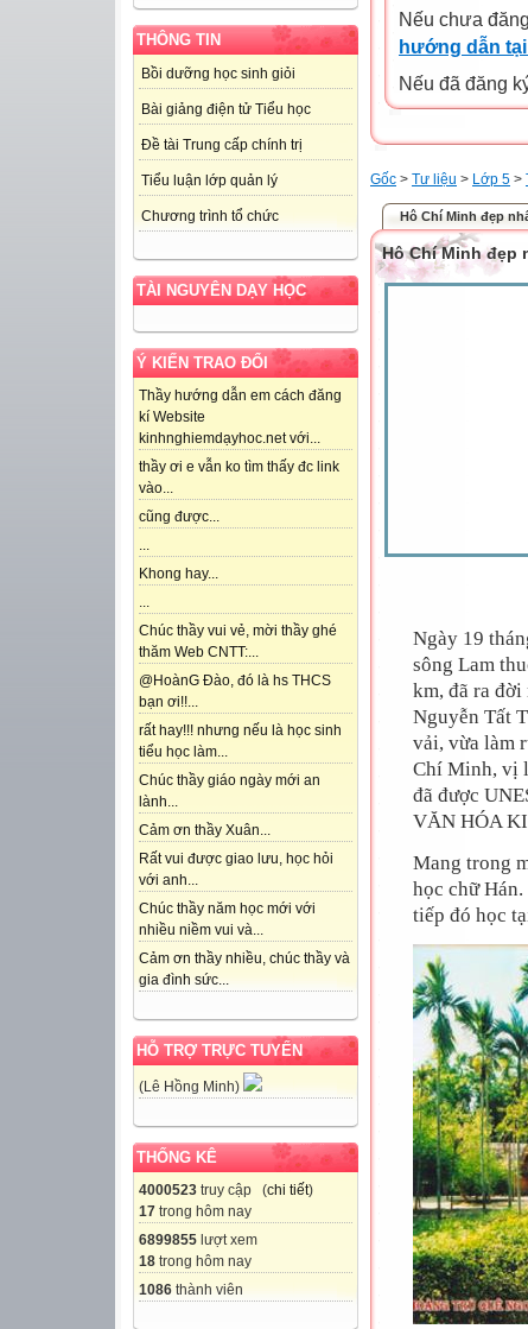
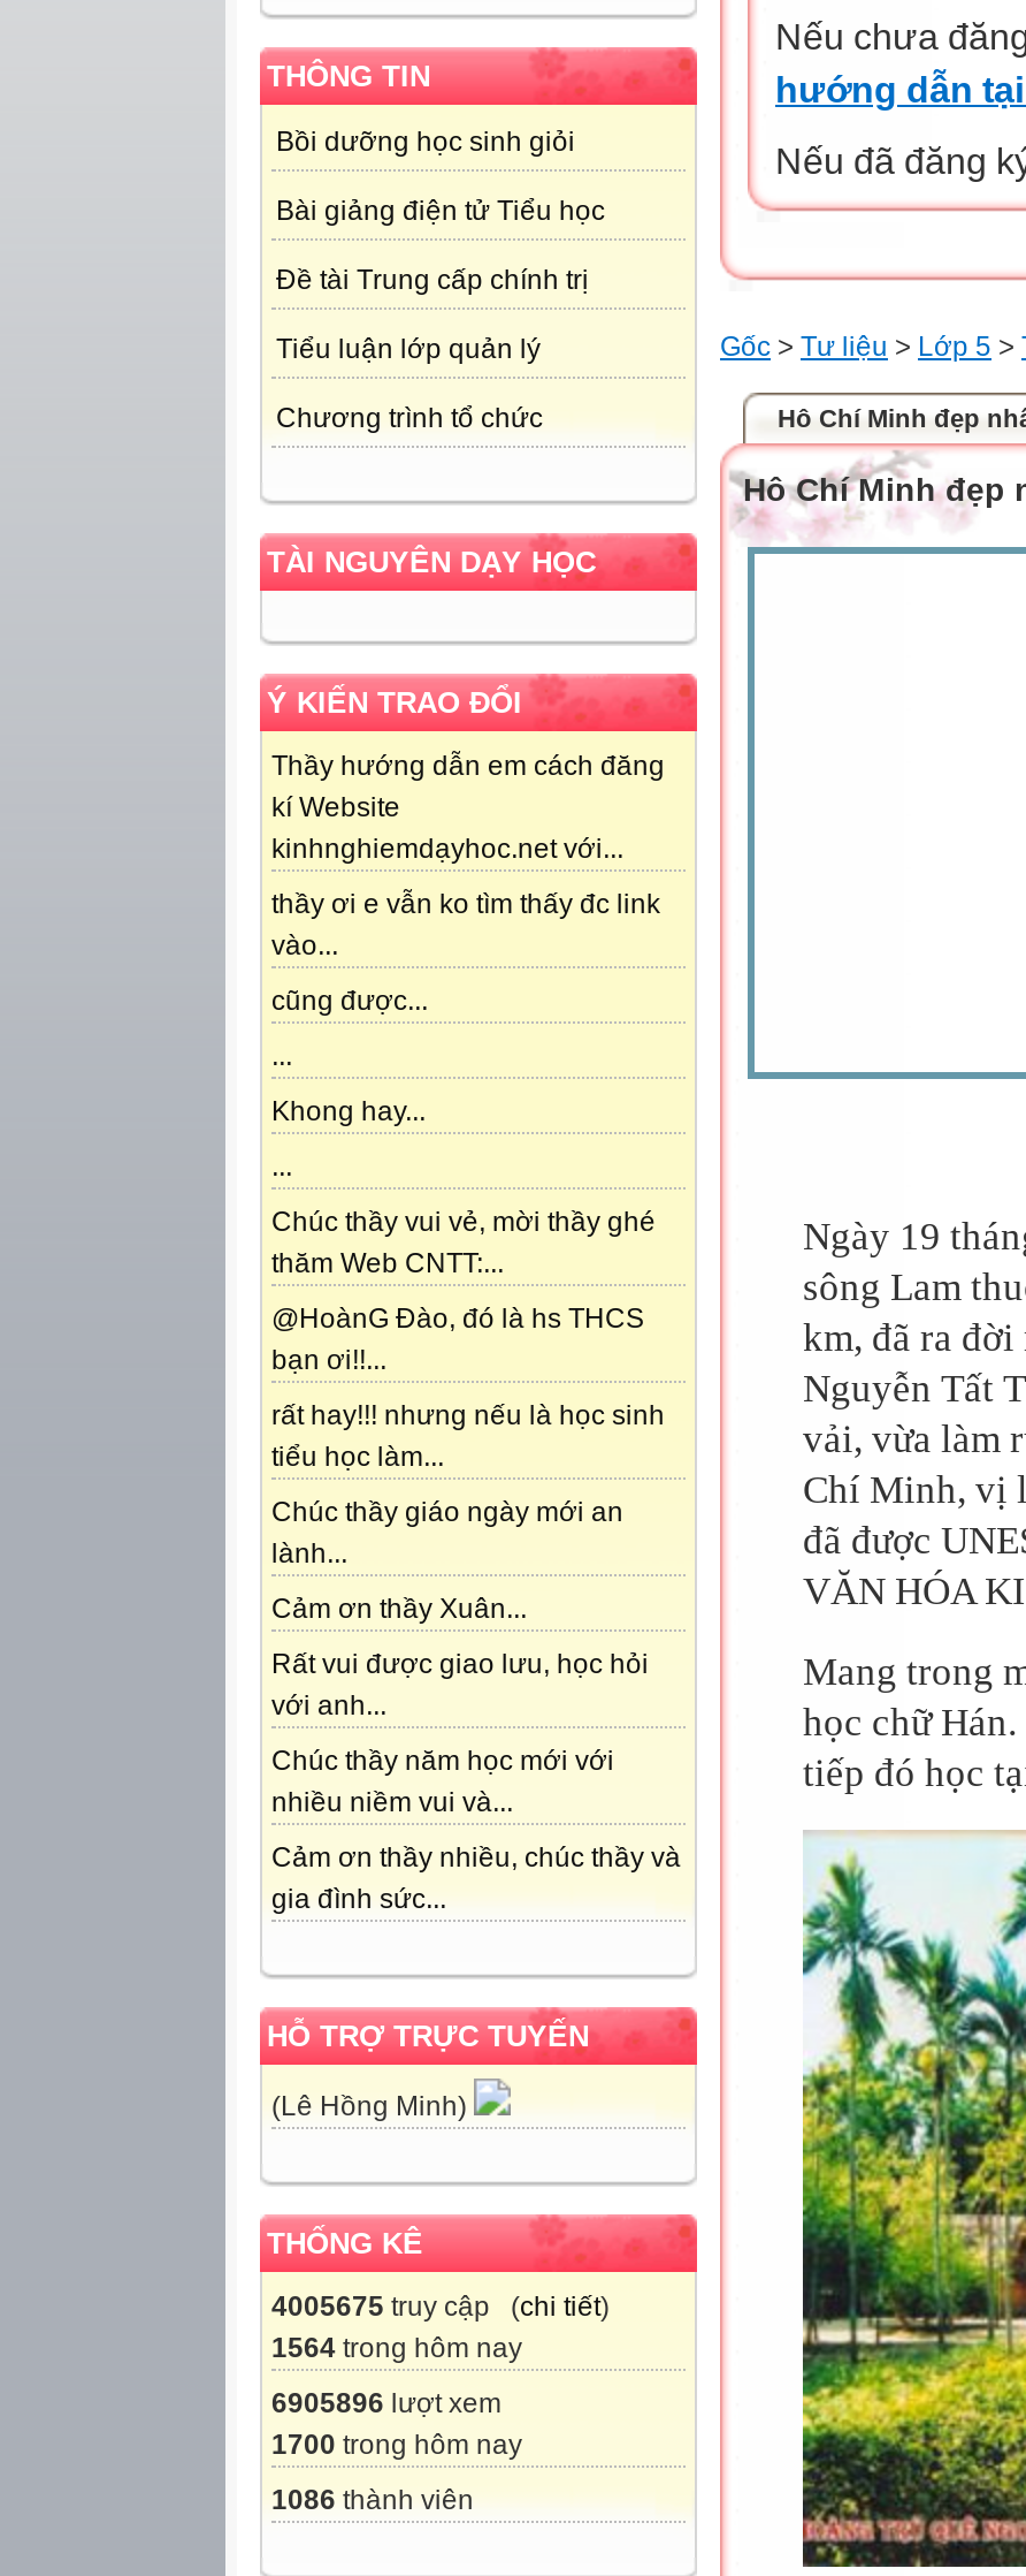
[139,1182,313,1199] 4000523 truy cập (chi tiết) -> [271,2291,610,2323] 4005675 truy cập (chi tiết)
[139,1203,252,1220] 17 trong hôm nay -> [271,2332,522,2365] 1564 trong hôm nay
[139,1232,257,1248] 6899855 lượt xem -> [271,2388,501,2420] 6905896 lượt xem
[139,1253,252,1270] 18 trong hôm nay -> [271,2429,522,2461] 1700 trong hôm nay

